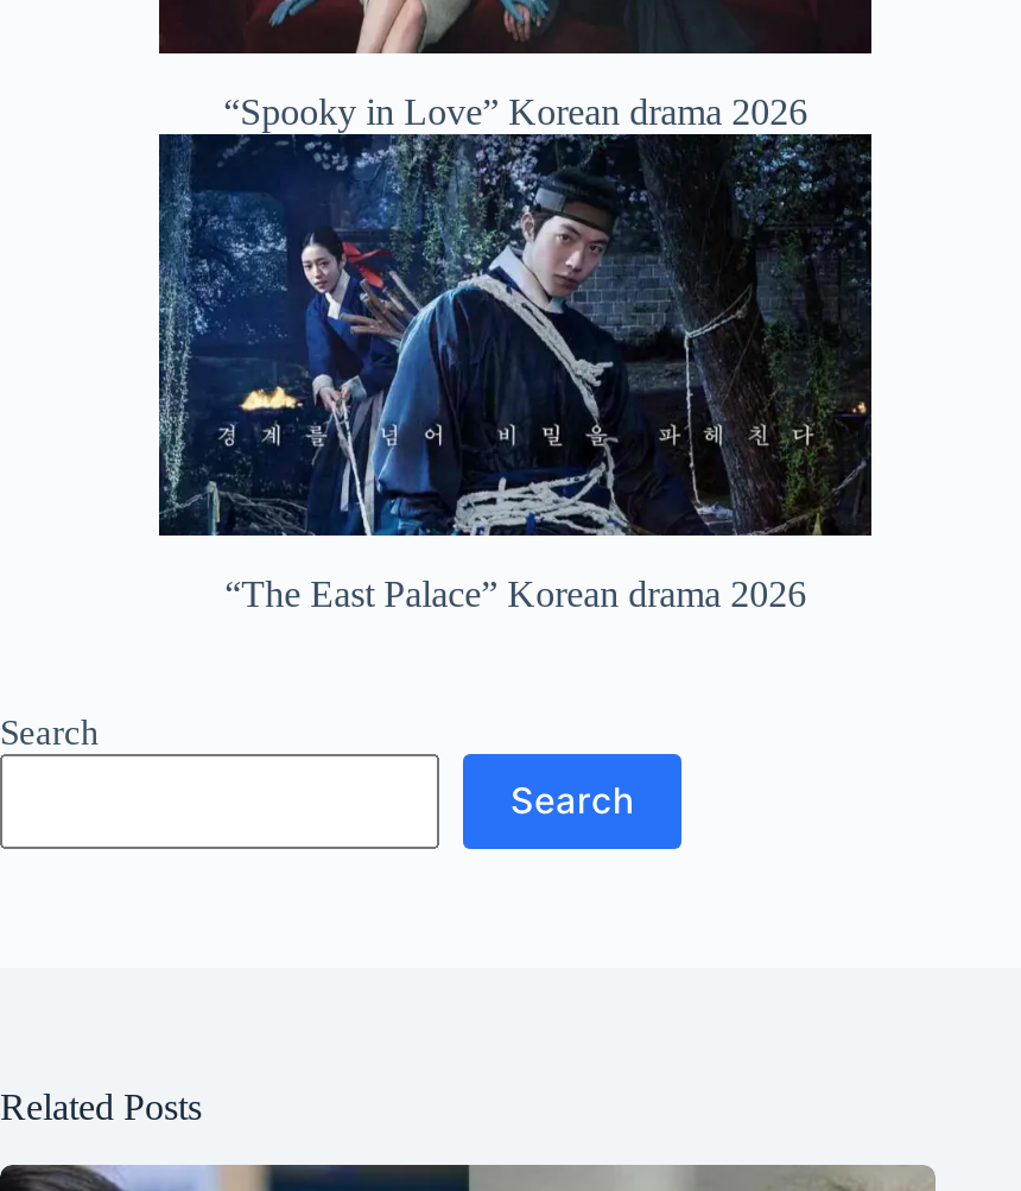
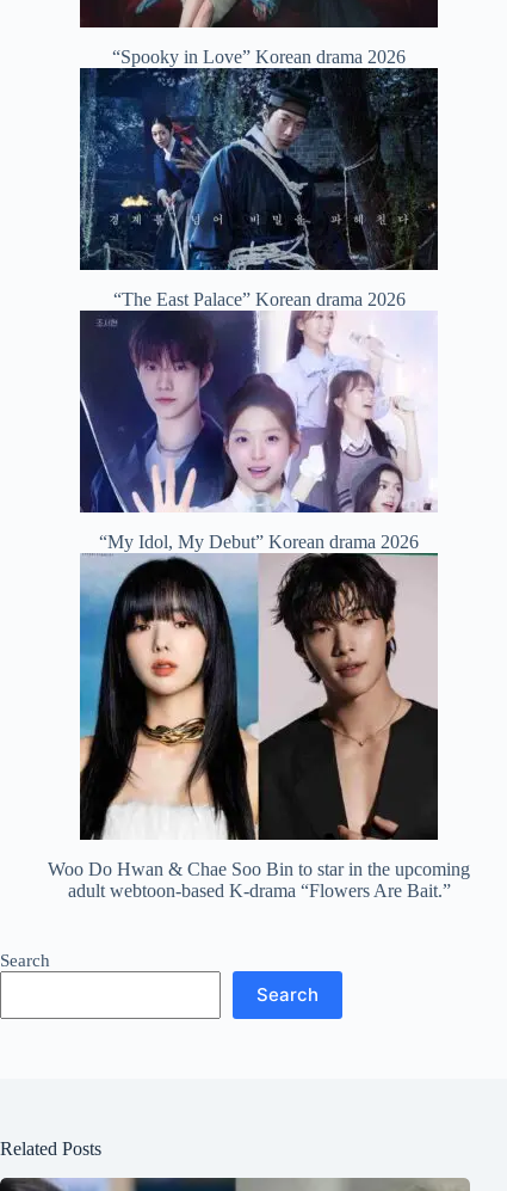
none -> [48,552,470,900] [image] | Woo Do Hwan & Chae Soo Bin to star in the upcoming | adult webtoon-based K-drama “Flowers Are Bait.”
none -> [79,309,434,552] [image] | “My Idol, My Debut” Korean drama 2026

